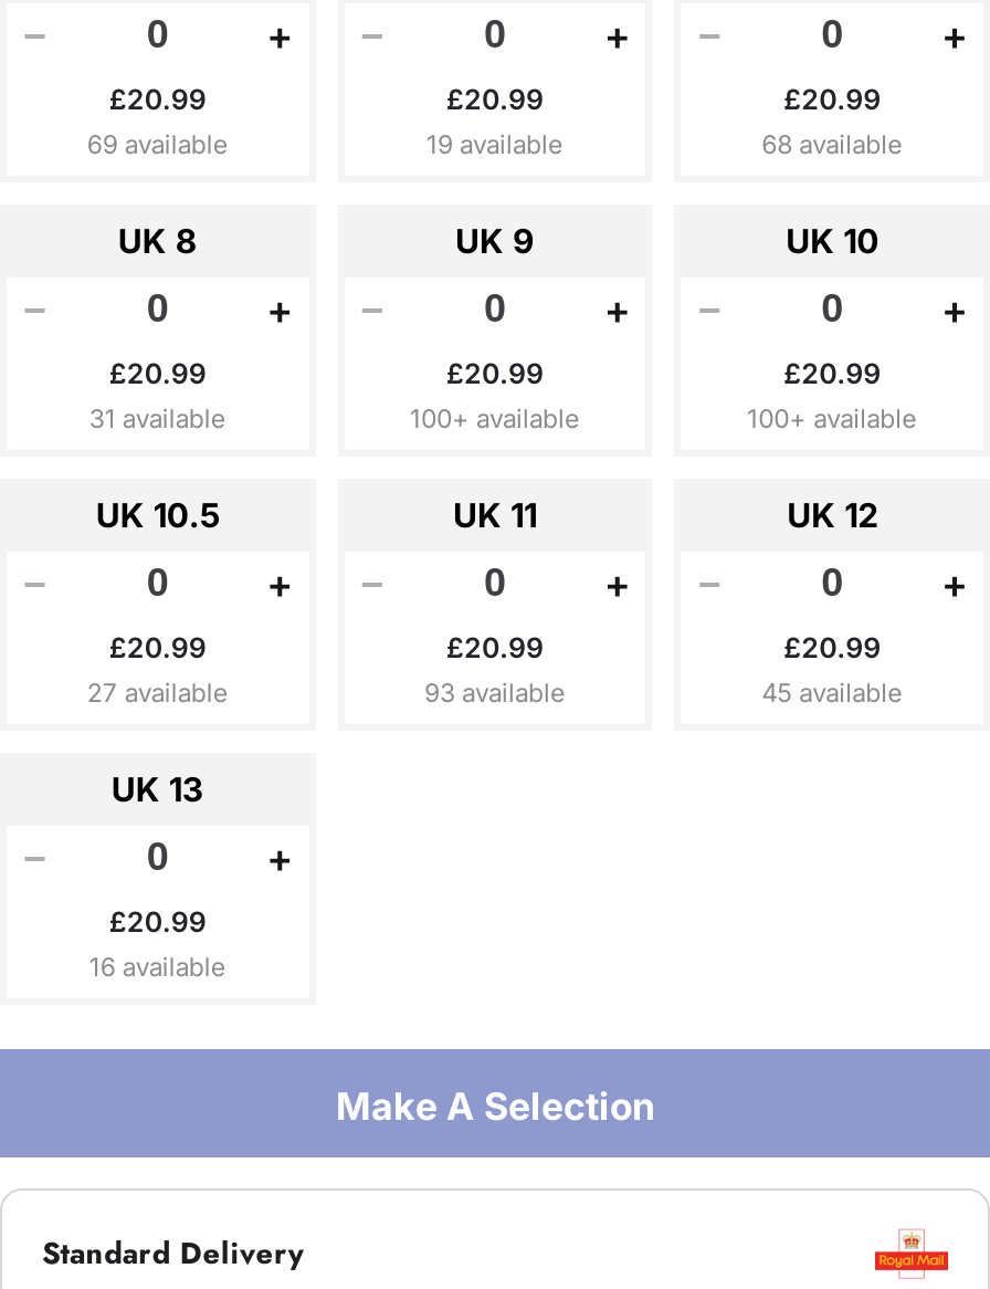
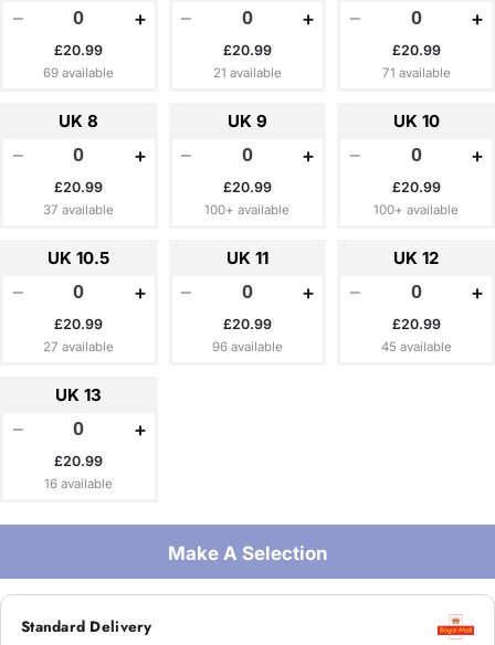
[426,128,564,159] 19 available -> [213,65,282,80] 21 available
[762,128,903,159] 68 available -> [382,65,450,80] 71 available
[89,403,226,434] 31 available -> [43,202,114,217] 37 available
[424,677,566,708] 93 available -> [212,339,283,354] 96 available

